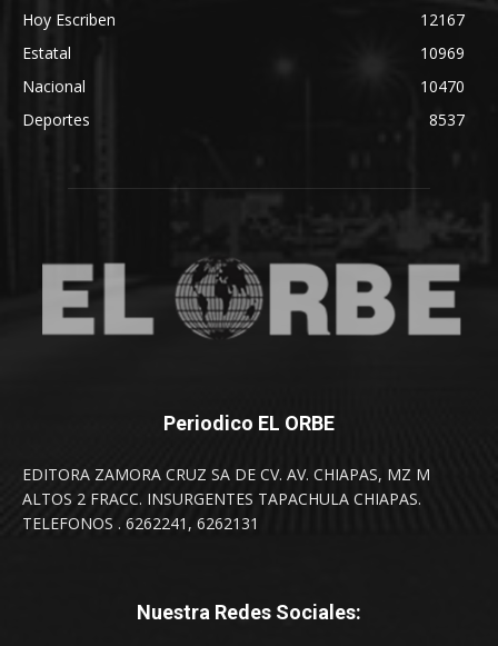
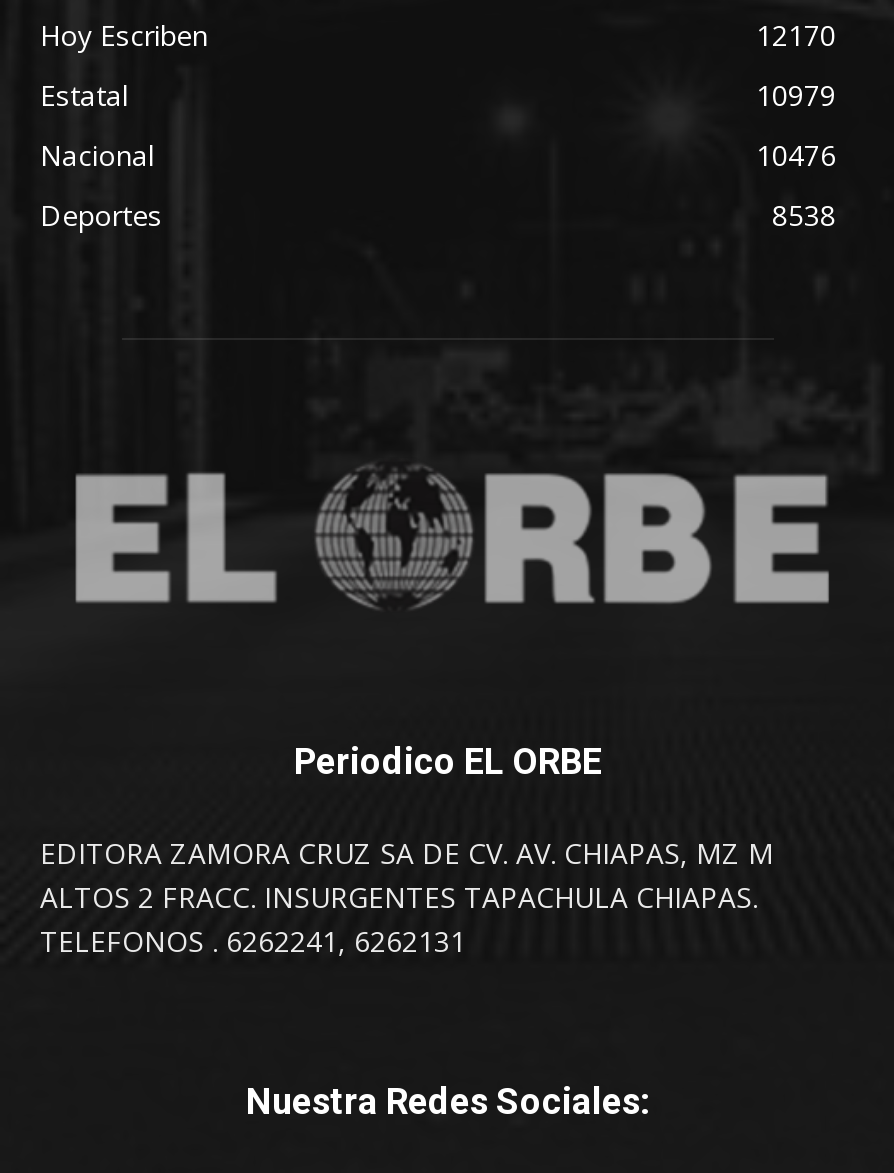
[420,9,465,30] 12167 -> [756,15,836,53] 12170
[420,42,465,63] 10969 -> [756,75,836,113] 10979
[420,75,465,96] 10470 -> [756,135,836,173] 10476
[429,109,465,130] 8537 -> [772,195,836,233] 8538

